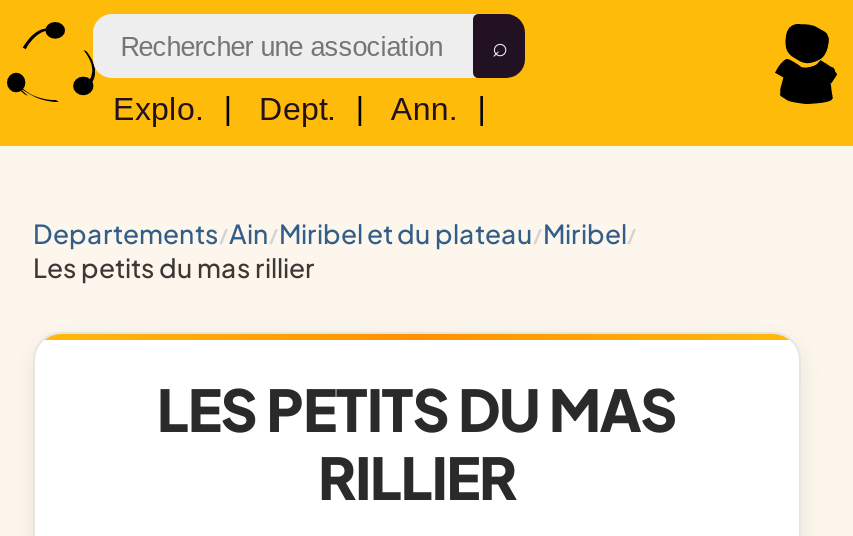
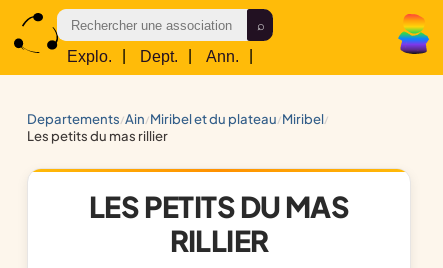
[775,22,839,104] [image] -> [398,14,430,54] [image]

